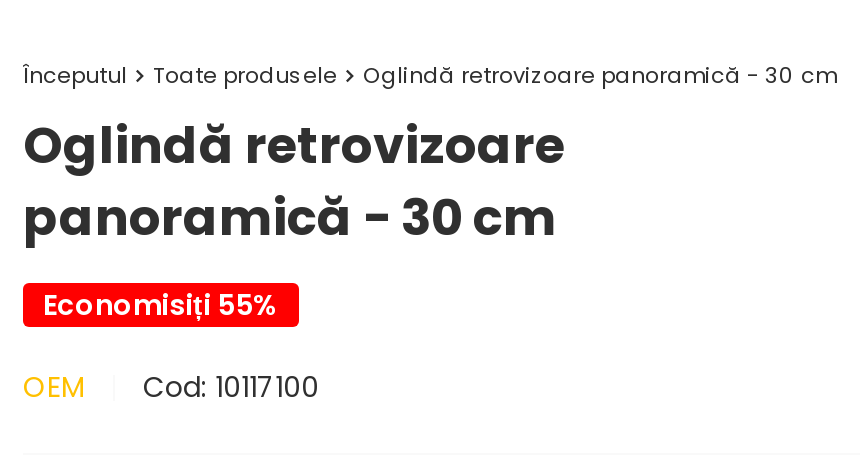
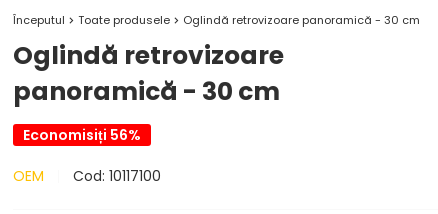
[43,286,279,326] Economisiți 55% -> [23,125,141,145] Economisiți 56%

